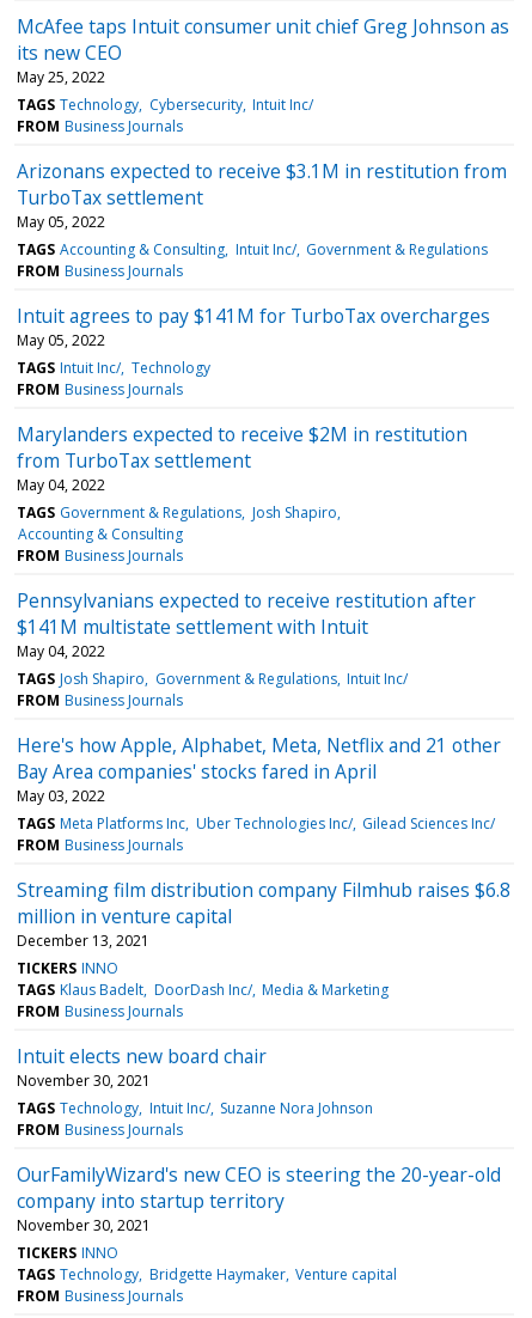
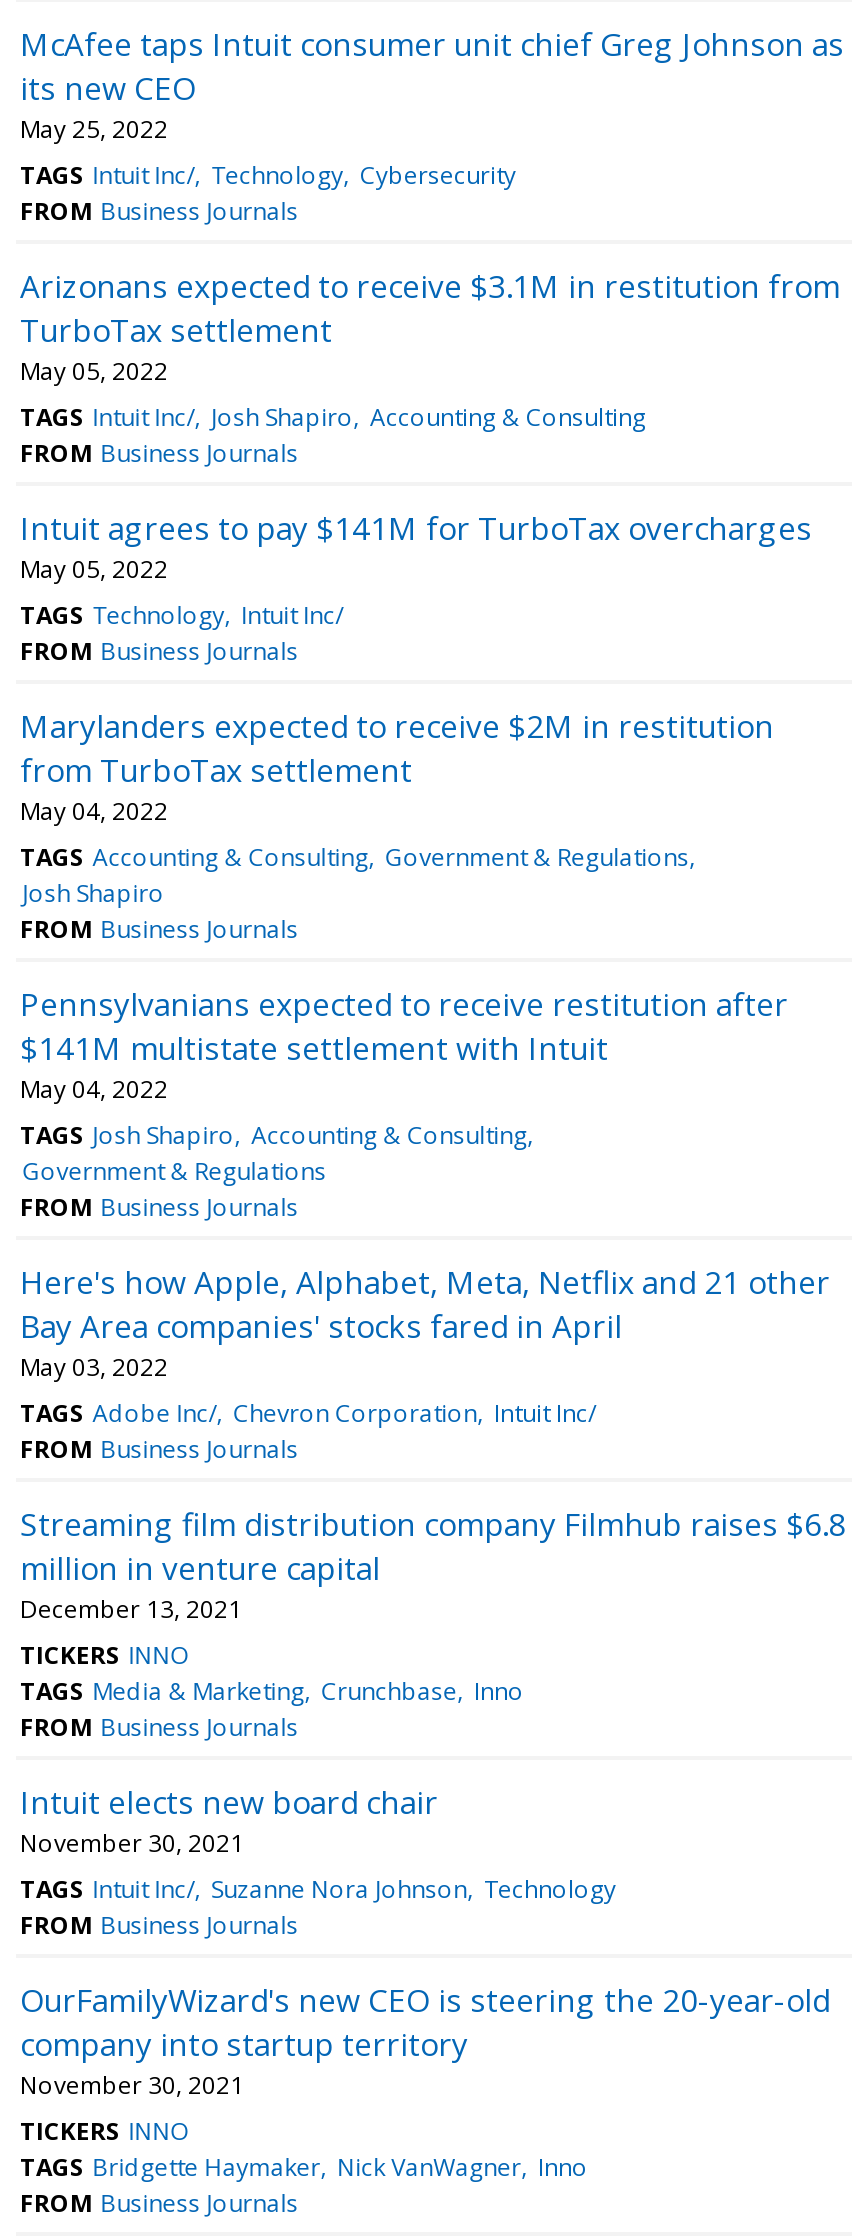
[17,94,313,115] TAGS Technology Cybersecurity Intuit Inc/ -> [20,158,516,192] TAGS Intuit Inc/ Technology Cybersecurity
[17,239,488,259] TAGS Accounting & Consulting Intuit Inc/ Government & Regulations -> [20,400,646,434] TAGS Intuit Inc/ Josh Shapiro Accounting & Consulting
[17,357,210,378] TAGS Intuit Inc/ Technology -> [20,598,343,632] TAGS Technology Intuit Inc/
[17,502,337,544] TAGS Government & Regulations Josh Shapiro | Accounting & Consulting -> [20,840,689,910] TAGS Accounting & Consulting Government & Regulations | Josh Shapiro
[17,668,408,689] TAGS Josh Shapiro Government & Regulations Intuit Inc/ -> [20,1118,527,1188] TAGS Josh Shapiro Accounting & Consulting | Government & Regulations
[17,813,495,833] TAGS Meta Platforms Inc Uber Technologies Inc/ Gilead Sciences Inc/ -> [20,1396,596,1430] TAGS Adobe Inc/ Chevron Corporation Intuit Inc/
[17,979,388,1000] TAGS Klaus Badelt DoorDash Inc/ Media & Marketing -> [20,1674,524,1708] TAGS Media & Marketing Crunchbase Inno
[17,1098,373,1118] TAGS Technology Intuit Inc/ Suzanne Nora Johnson -> [20,1872,616,1906] TAGS Intuit Inc/ Suzanne Nora Johnson Technology
[17,1264,397,1284] TAGS Technology Bridgette Haymaker Venture capital -> [20,2150,588,2184] TAGS Bridgette Haymaker Nick VanWagner Inno

